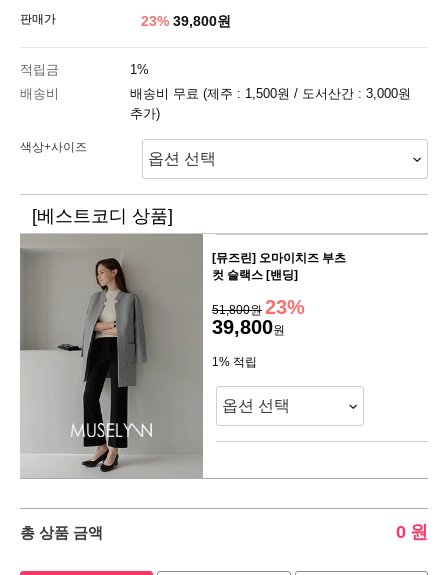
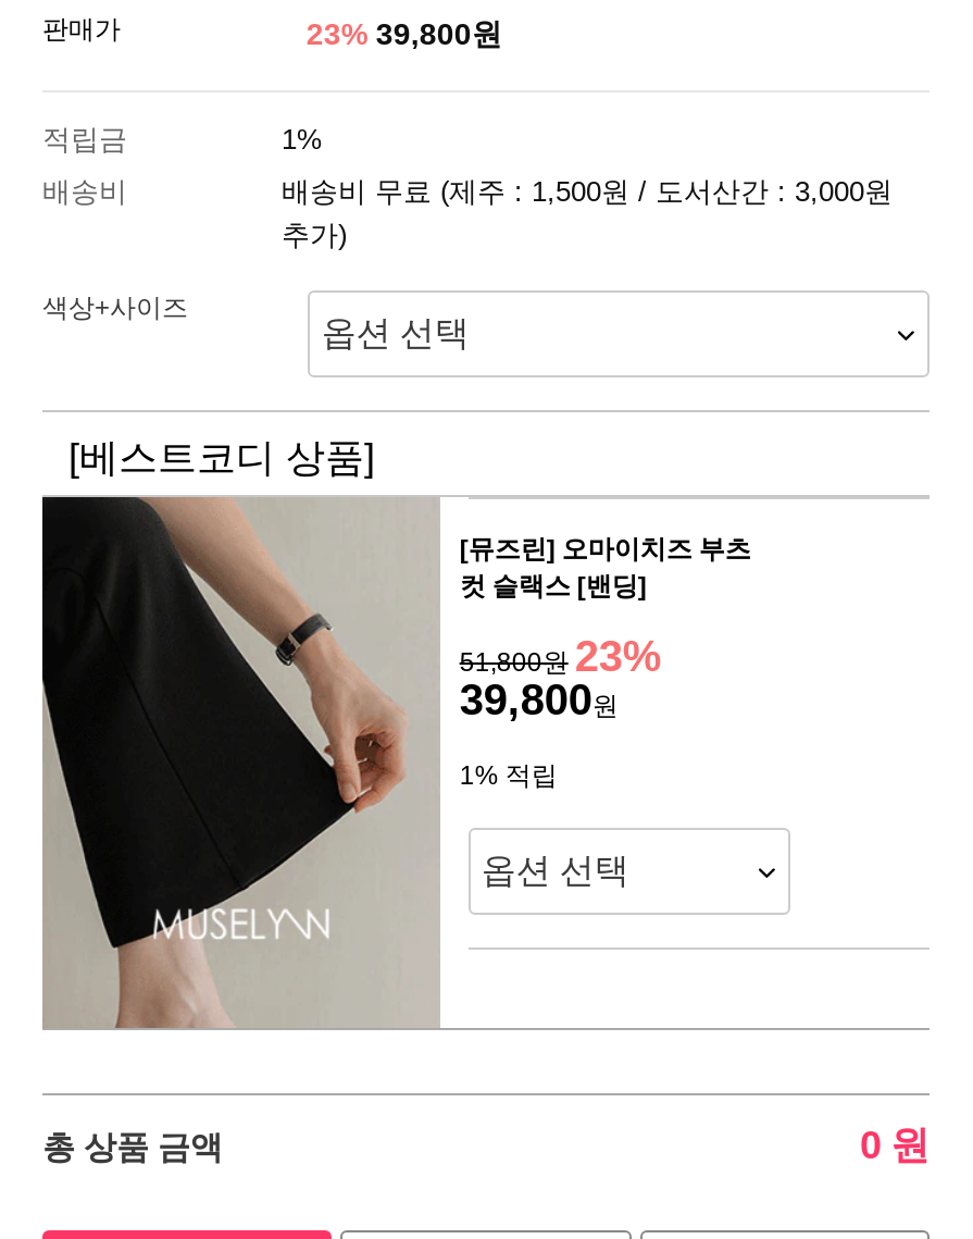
[21,234,202,477] [image] -> [42,497,436,1028] [image]

